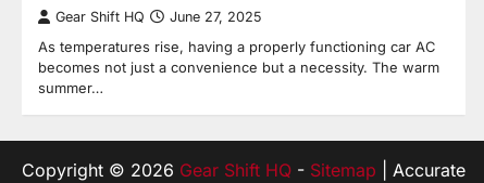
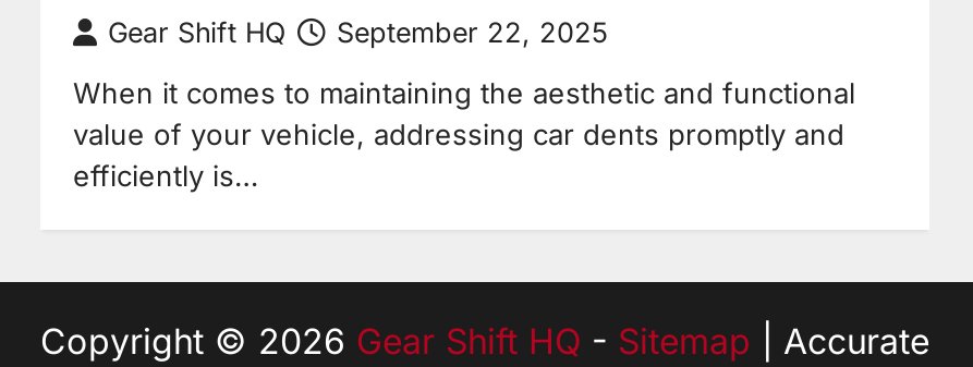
[55,8,261,25] Gear Shift HQ June 27, 2025 -> [108,16,607,48] Gear Shift HQ September 22, 2025
[38,38,439,96] As temperatures rise, having a properly functioning car AC | becomes not just a convenience but a necessity. The warm | summer… -> [73,74,855,192] When it comes to maintaining the aesthetic and functional | value of your vehicle, addressing car dents promptly and | efficiently is…

